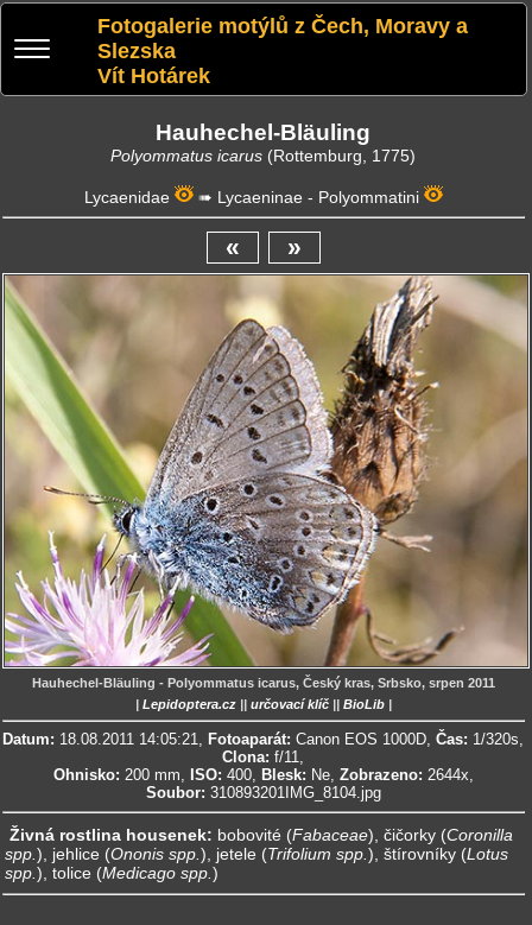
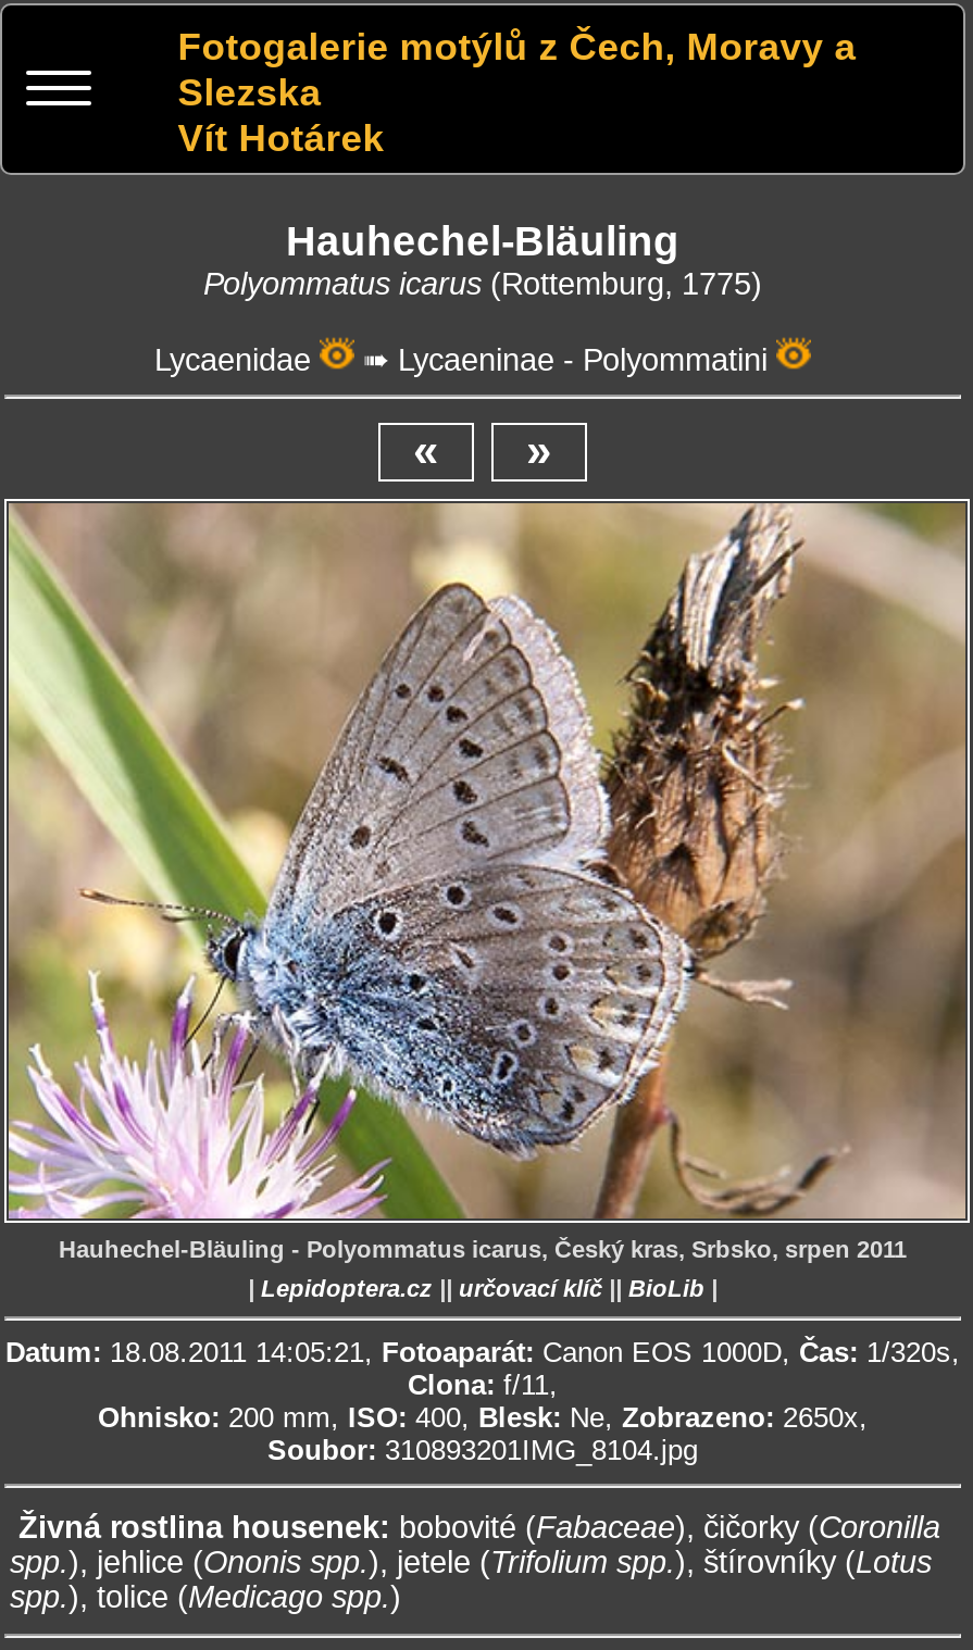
[53,766,474,784] Ohnisko: 200 mm, ISO: 400, Blesk: Ne, Zobrazeno: 2644x, -> [98,1402,868,1435] Ohnisko: 200 mm, ISO: 400, Blesk: Ne, Zobrazeno: 2650x,

